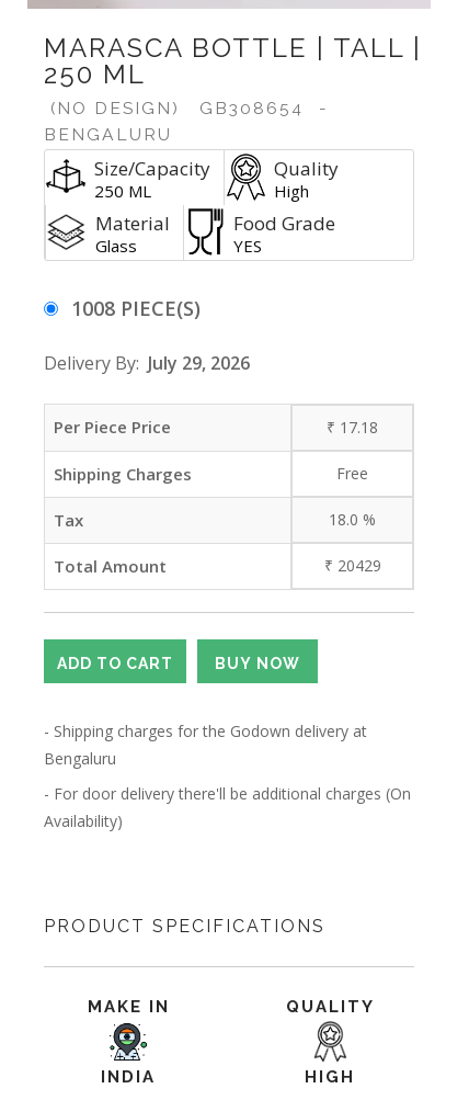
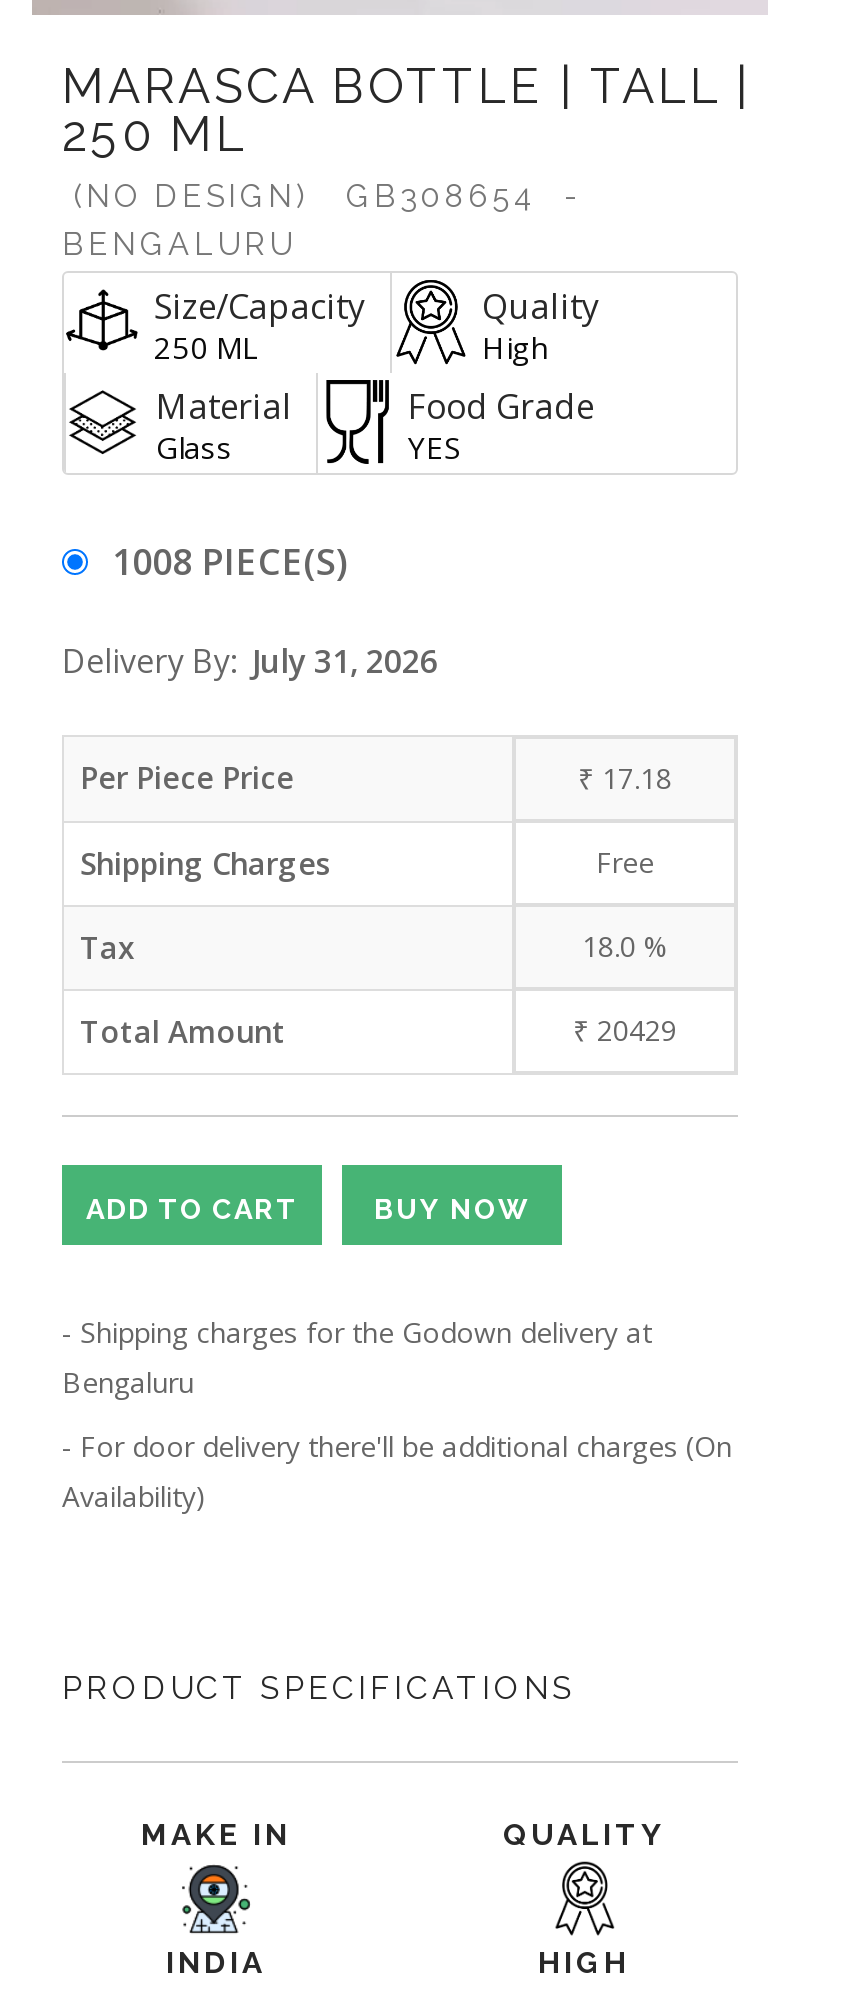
[44,351,250,375] Delivery By: July 29, 2026 -> [62,639,438,683] Delivery By: July 31, 2026

